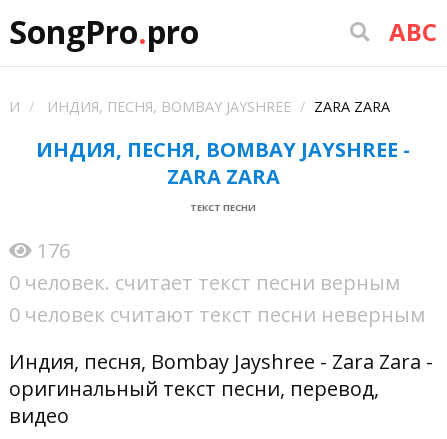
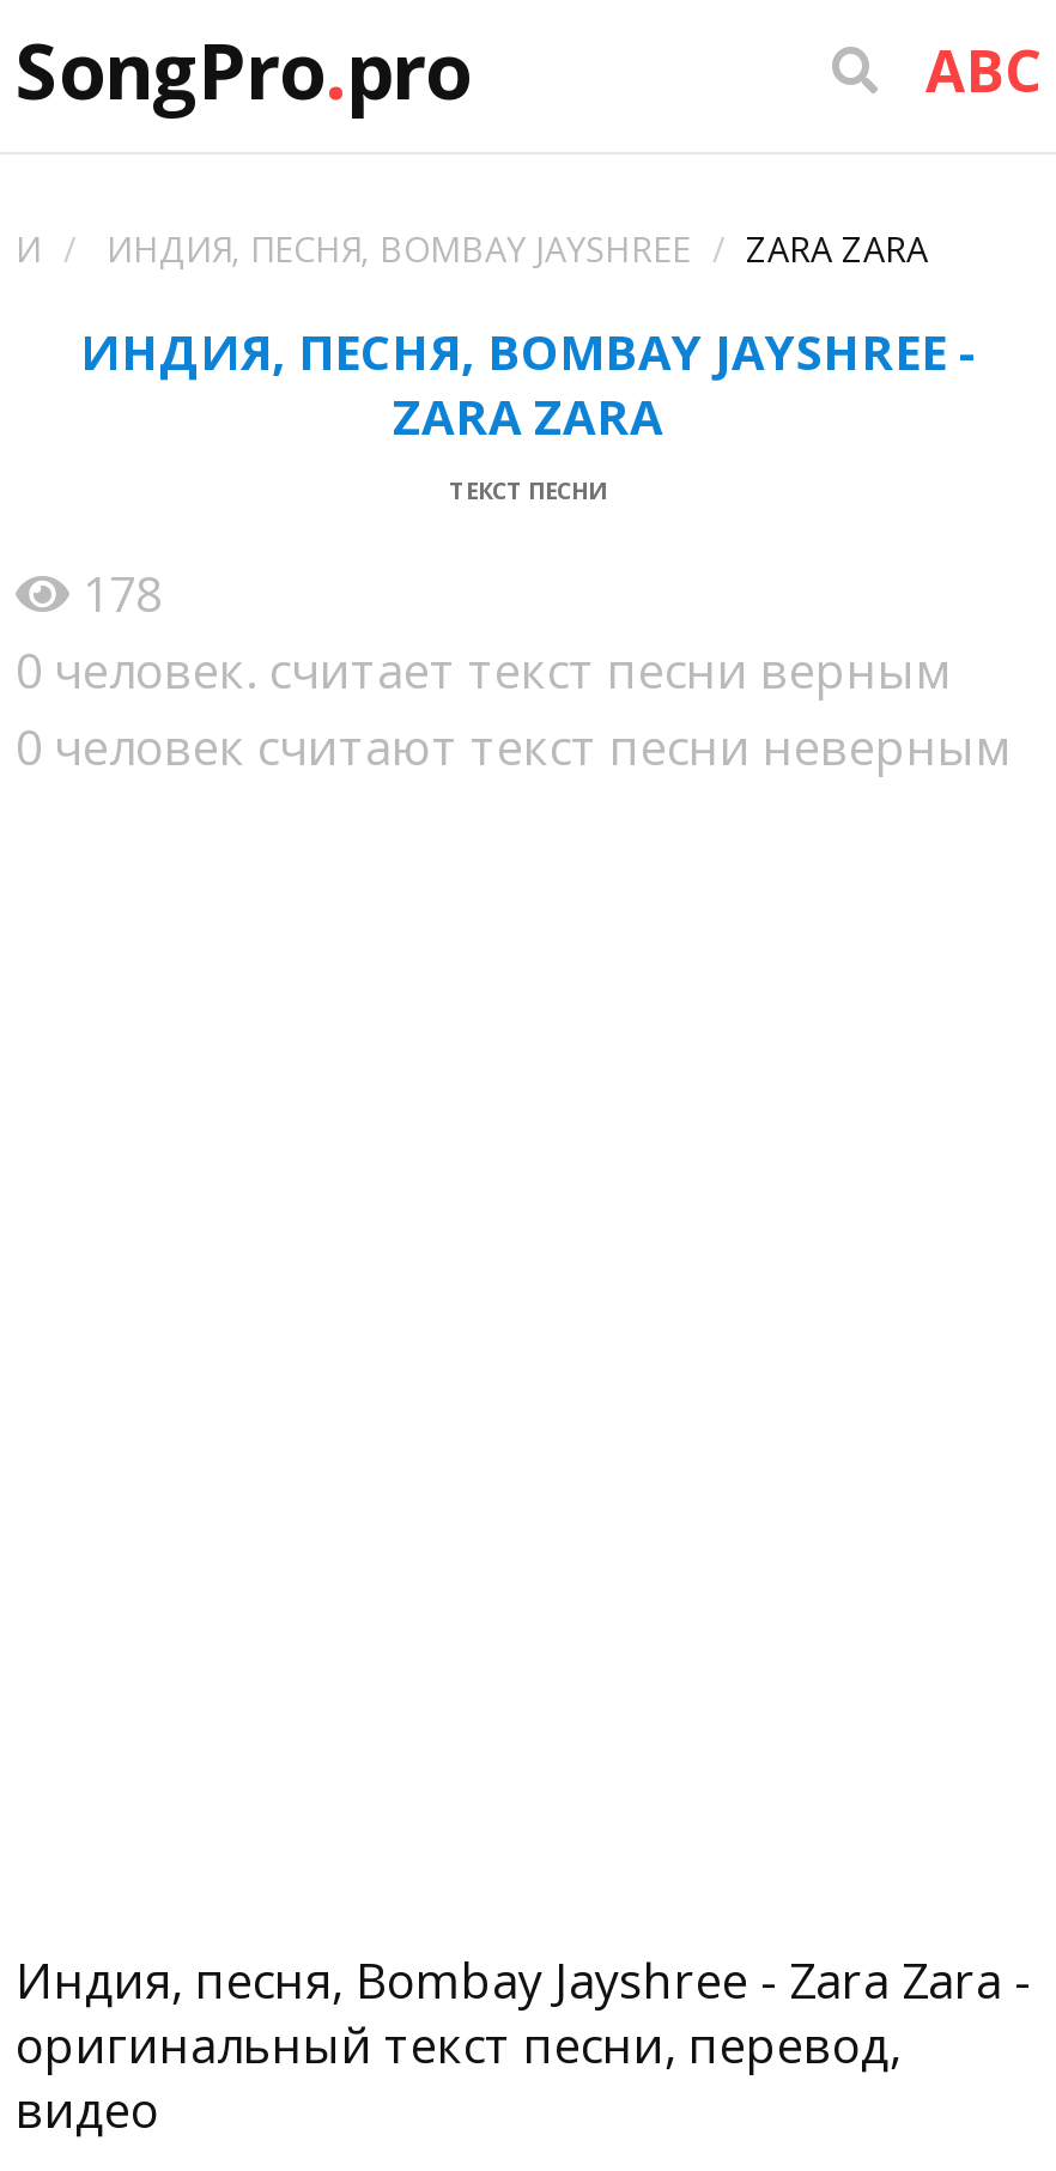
[32,237,70,264] 176 -> [71,562,162,626] 178

